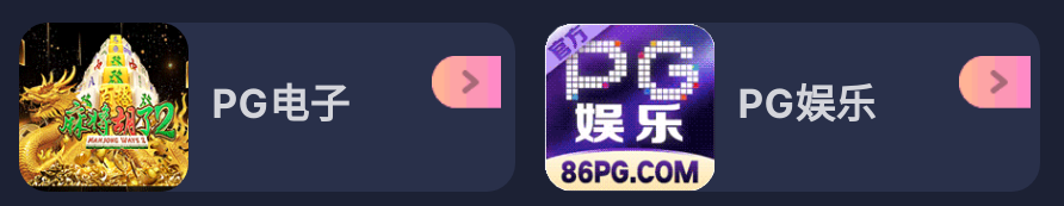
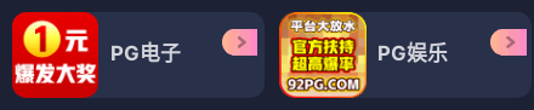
[17,23,191,192] [image] -> [11,11,100,99] [image]
[542,20,718,194] [image] -> [278,11,368,99] [image]

